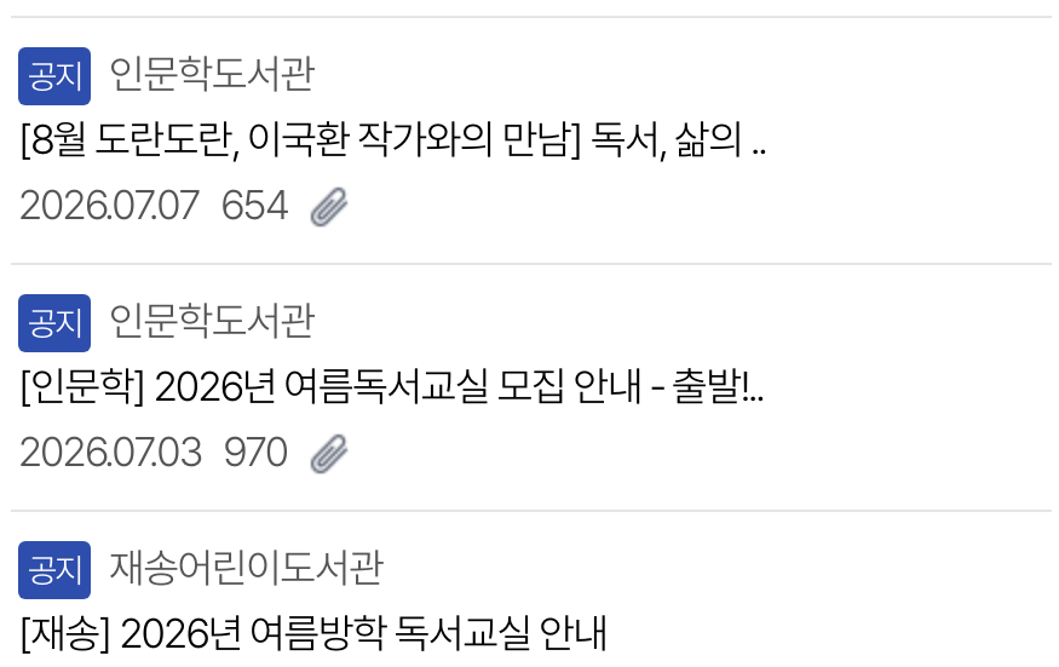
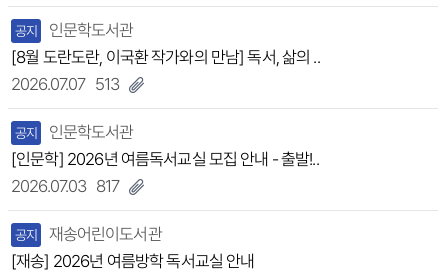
[18,180,287,229] 2026.07.07 654 -> [11,74,119,94] 2026.07.07 513
[18,427,287,476] 2026.07.03 970 -> [11,176,119,196] 2026.07.03 817

